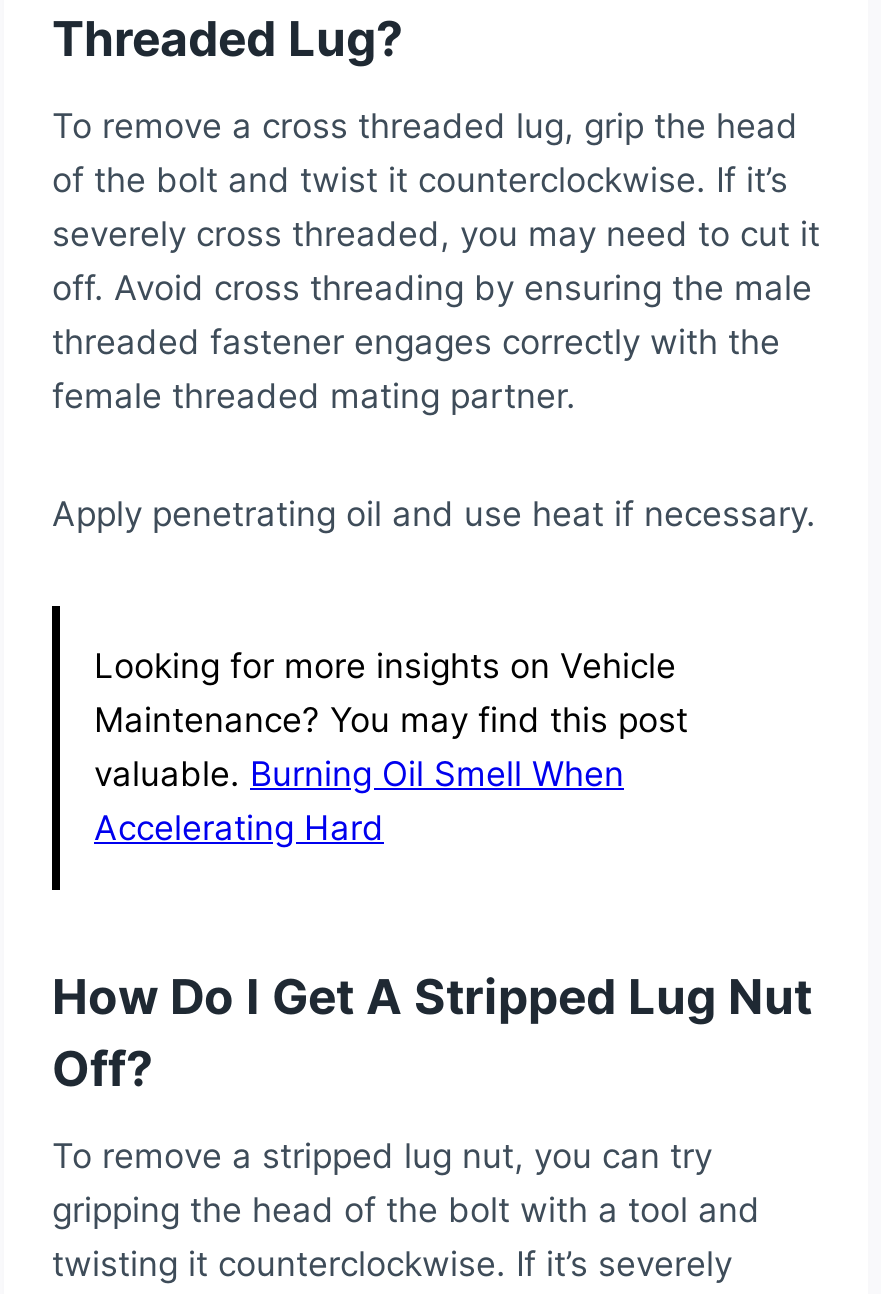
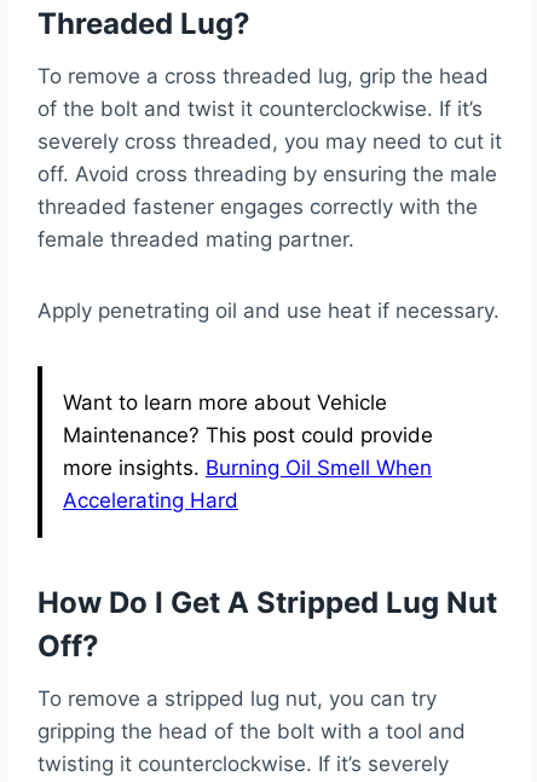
[94,646,688,794] Looking for more insights on Vehicle | Maintenance? You may find this post | valuable. Burning Oil Smell When -> [63,391,433,480] Want to learn more about Vehicle | Maintenance? This post could provide | more insights. Burning Oil Smell When

